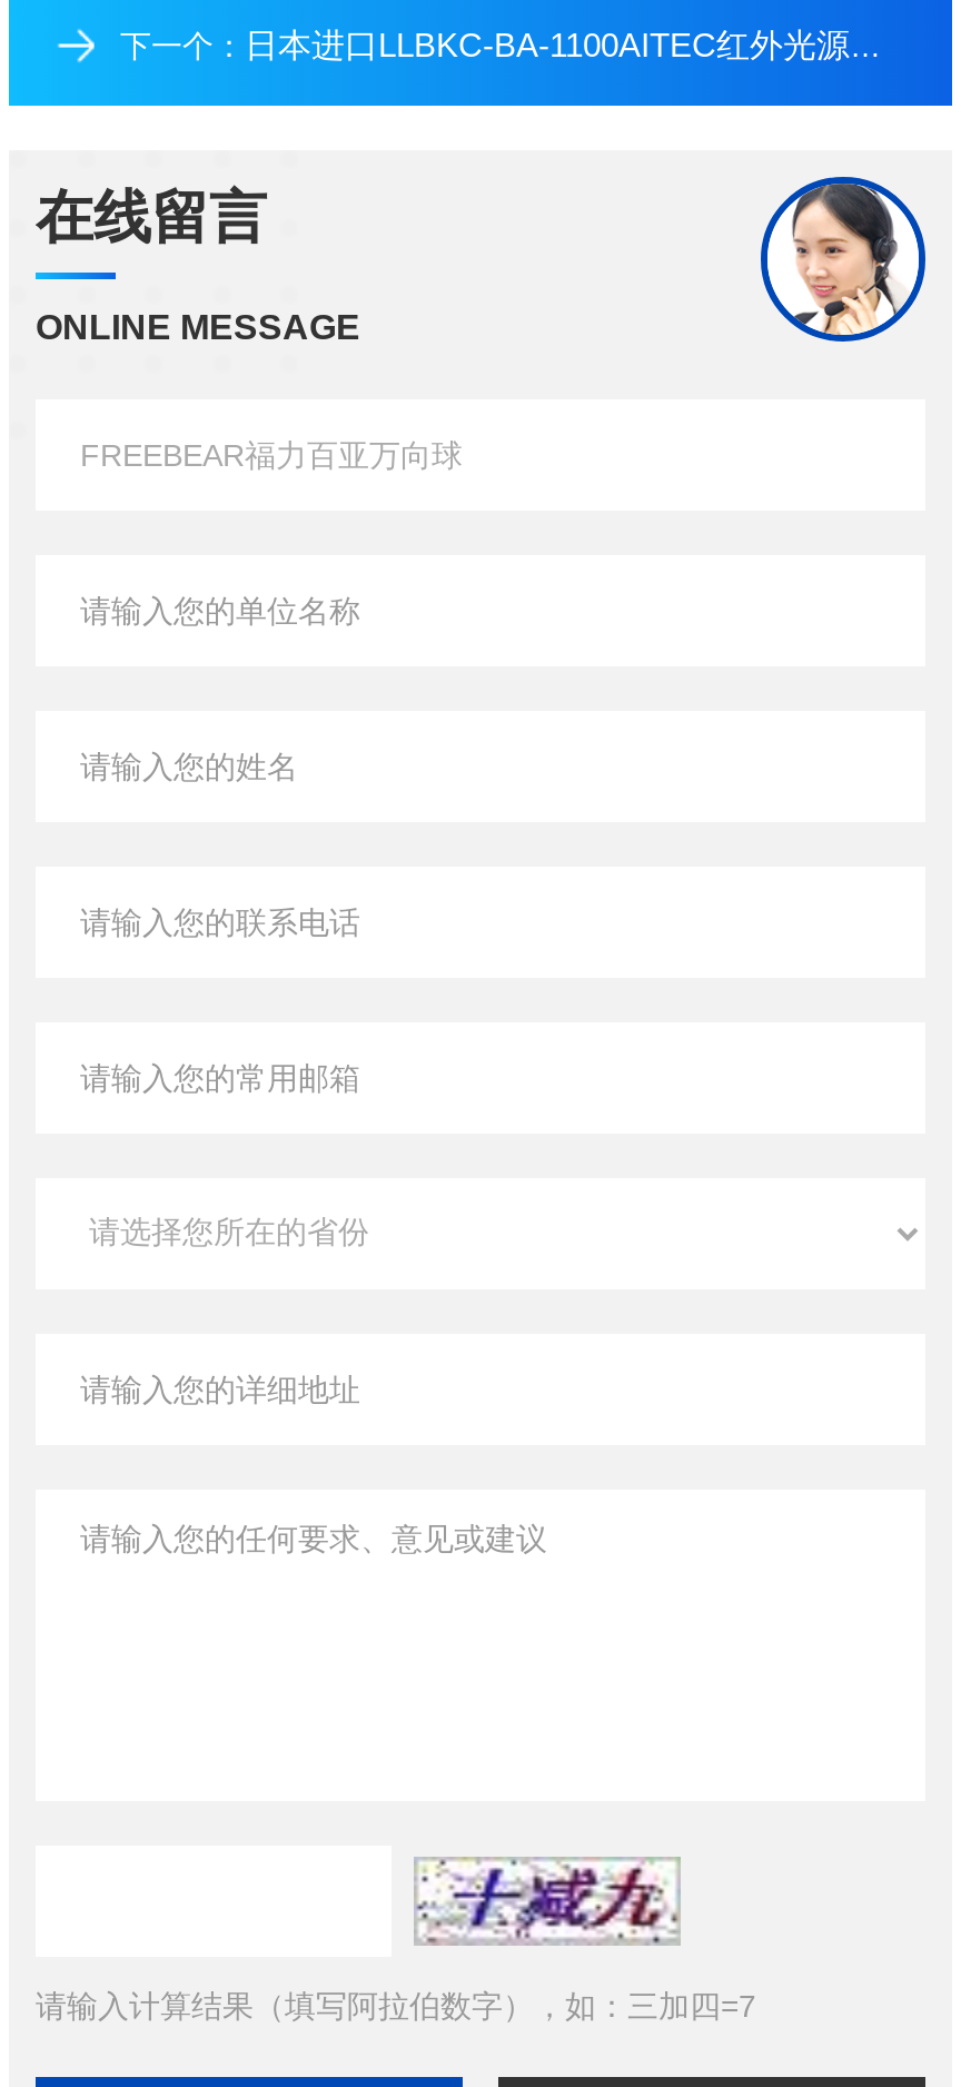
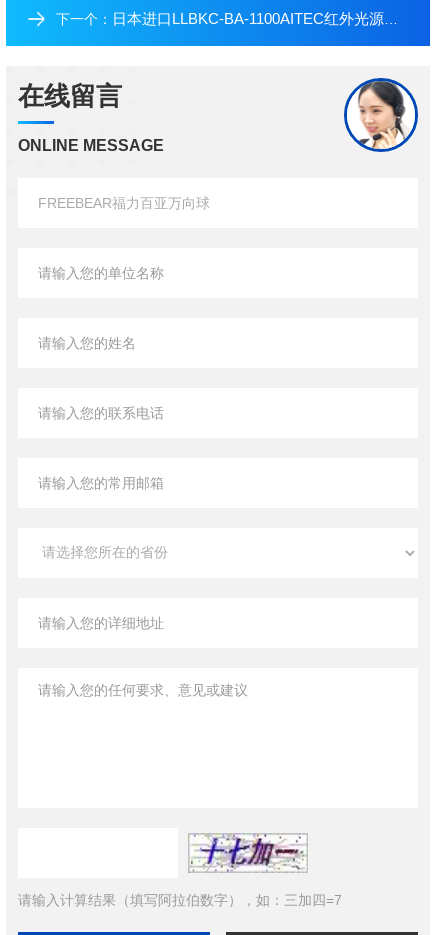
[416,1859,678,1943] [image] -> [190,834,306,871] [image]

